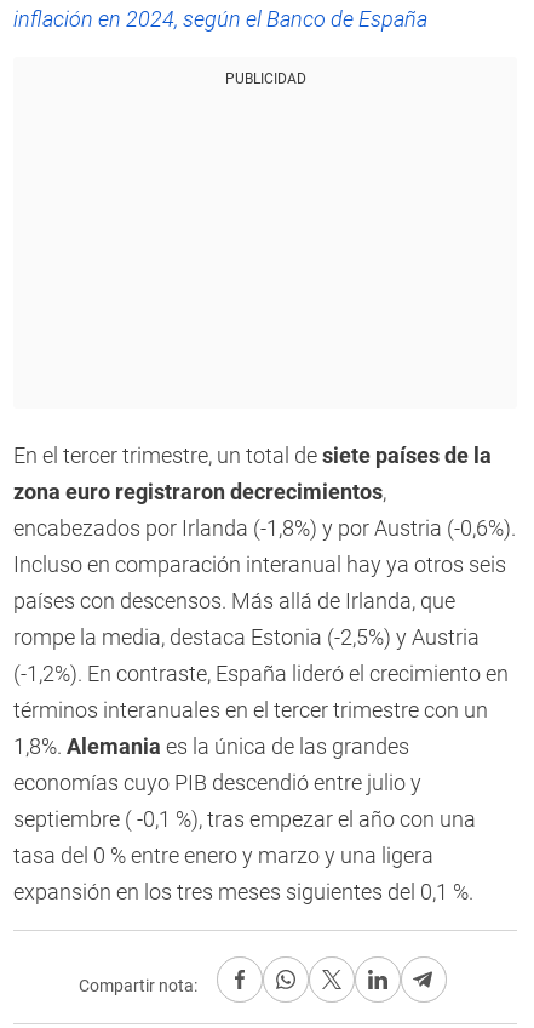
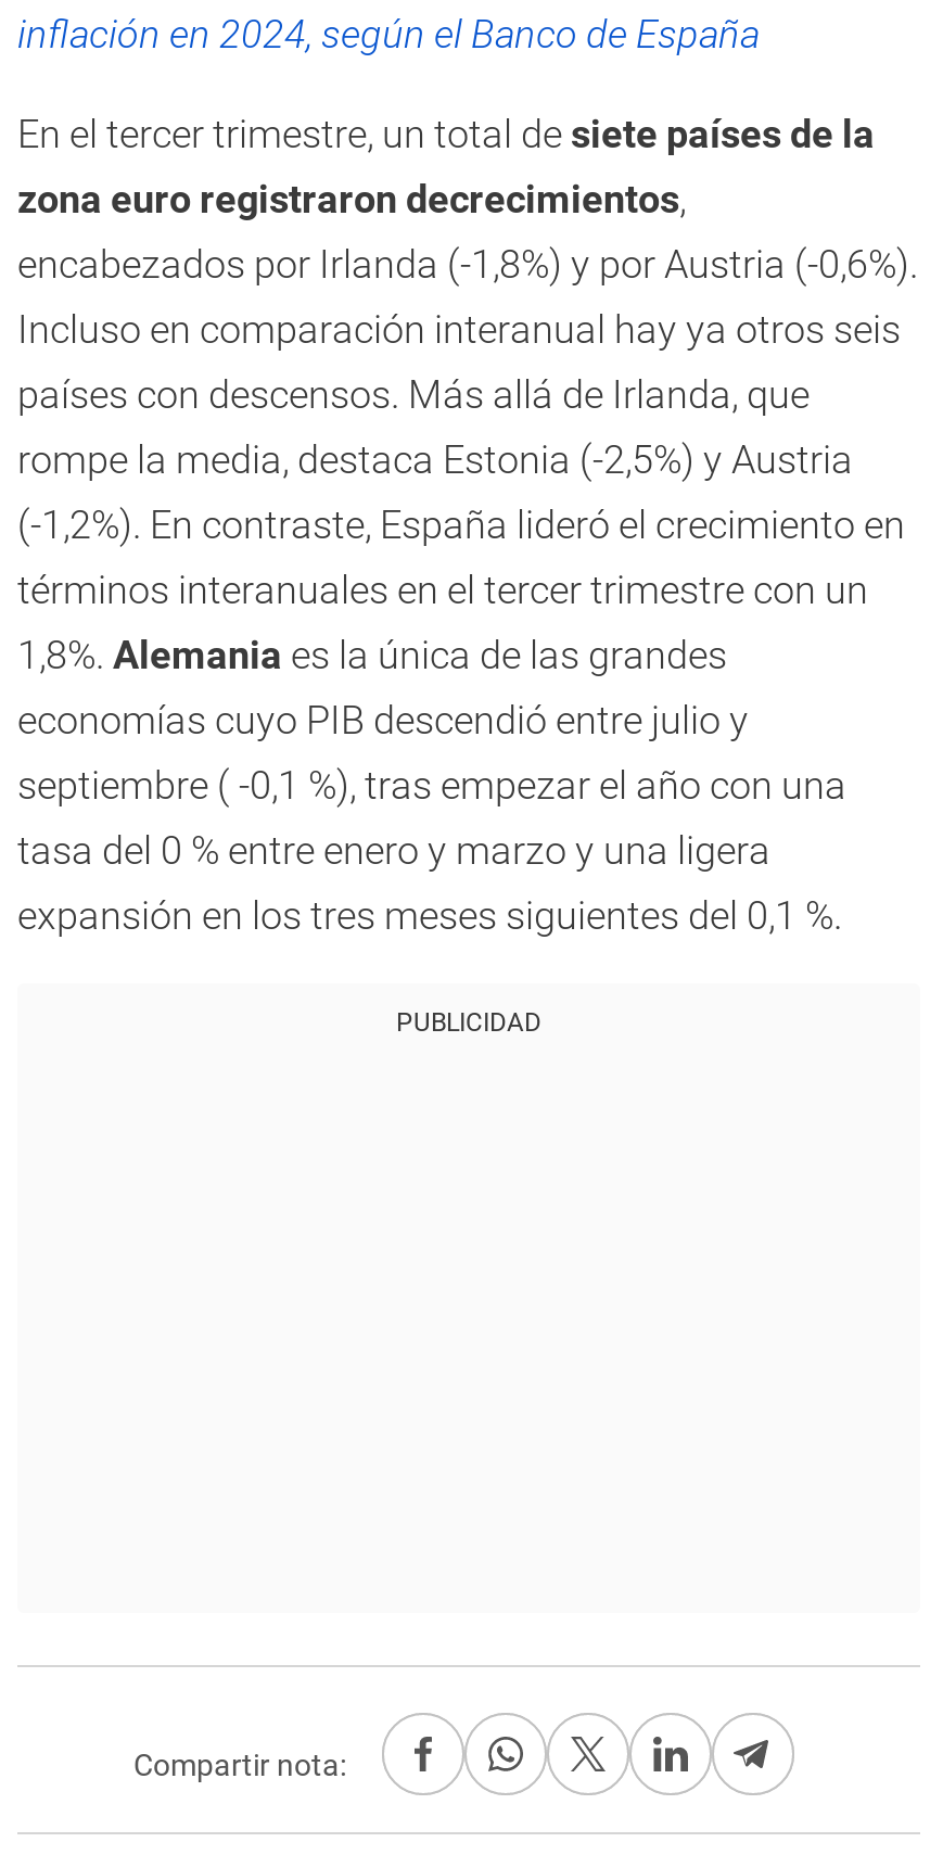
moved [225,70,306,87] -> [396,1007,541,1037]: PUBLICIDAD
moved [13,442,516,904] -> [17,110,918,937]: En el tercer trimestre, un total de siete países de la | zona euro registraron decrecimientos, | encabezados por Irlanda (-1,8%) y por Austria (-0,6%). | ... | tasa del 0 % entre enero y marzo y una ligera | expansión en los tres meses siguientes del 0,1 %.

